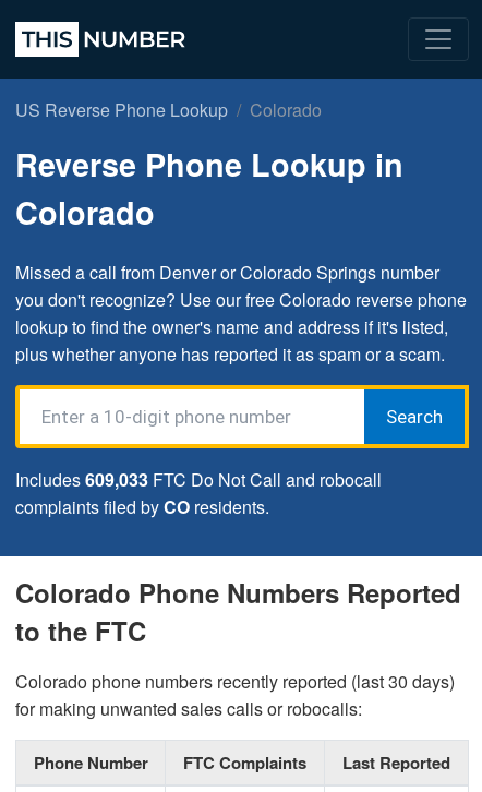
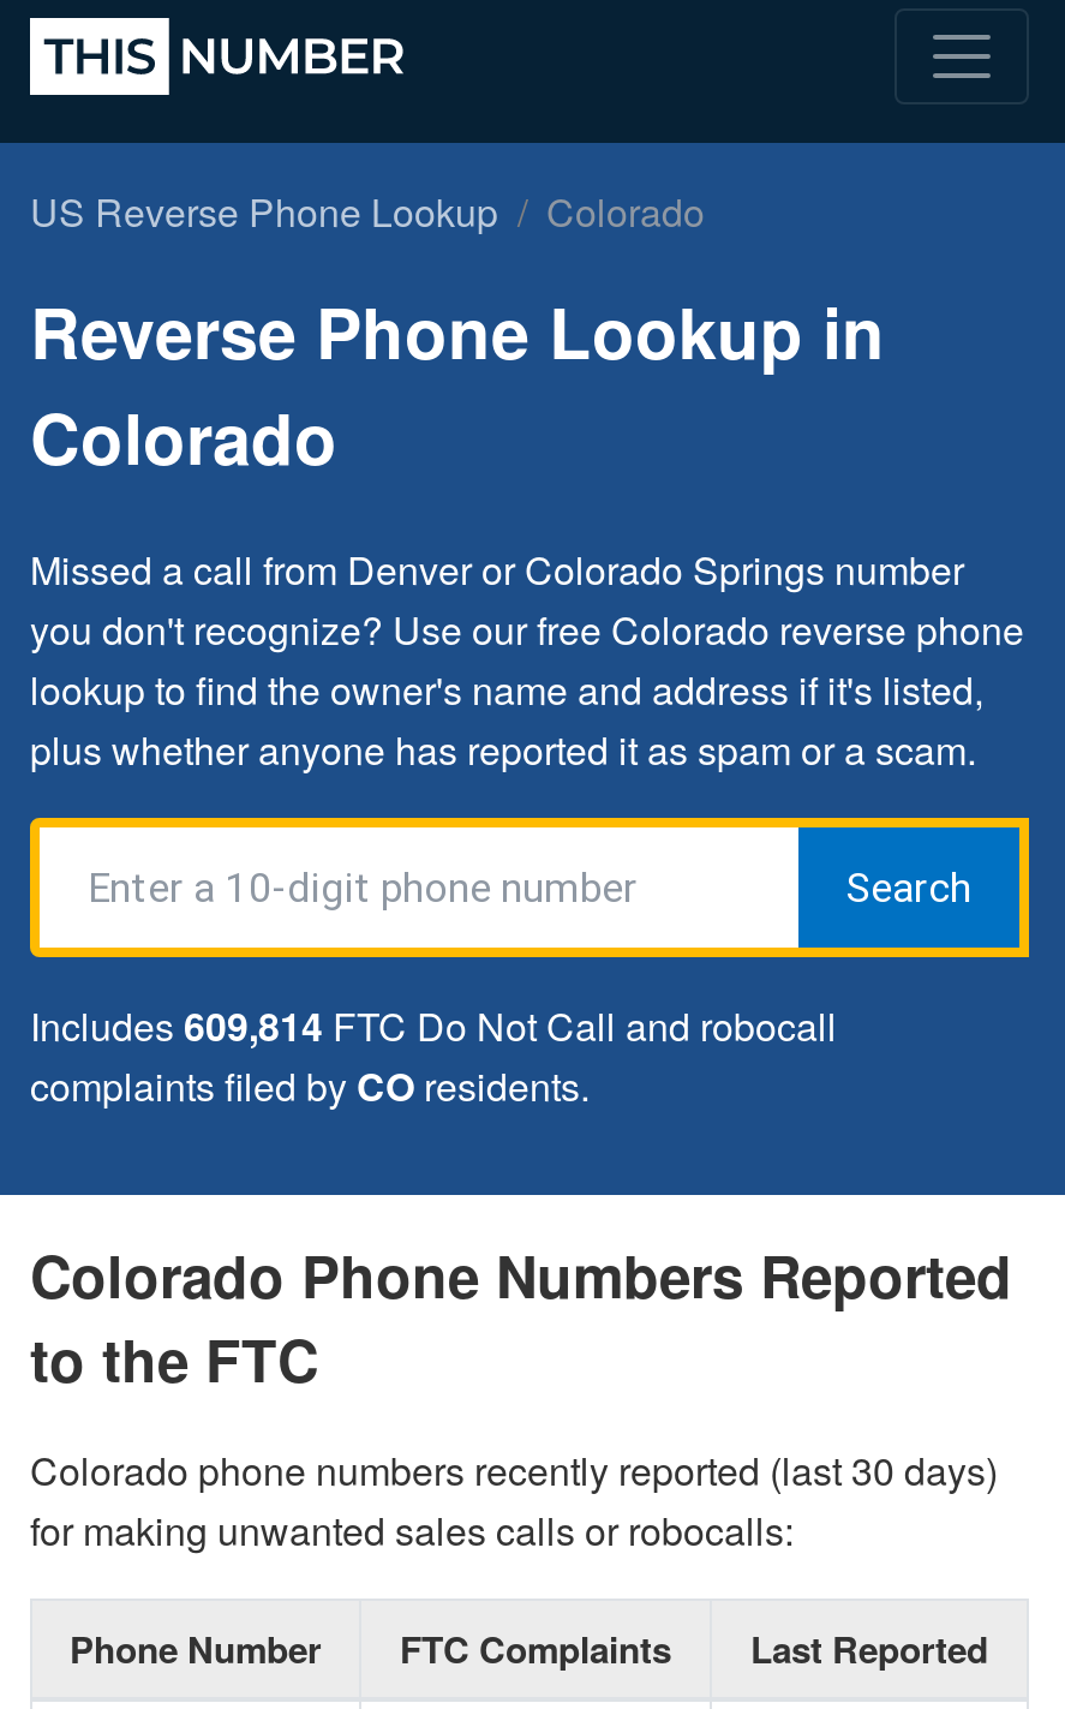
[15,467,382,492] Includes 609,033 FTC Do Not Call and robocall -> [30,998,837,1053] Includes 609,814 FTC Do Not Call and robocall

